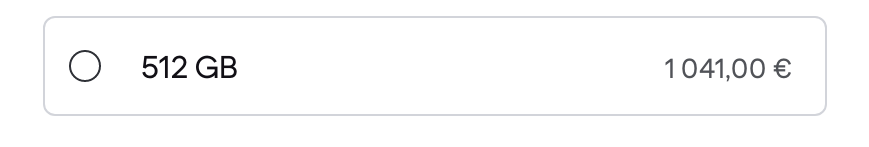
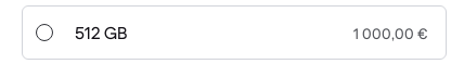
[665,51,793,87] 1 041,00 € -> [353,24,428,44] 1 000,00 €

